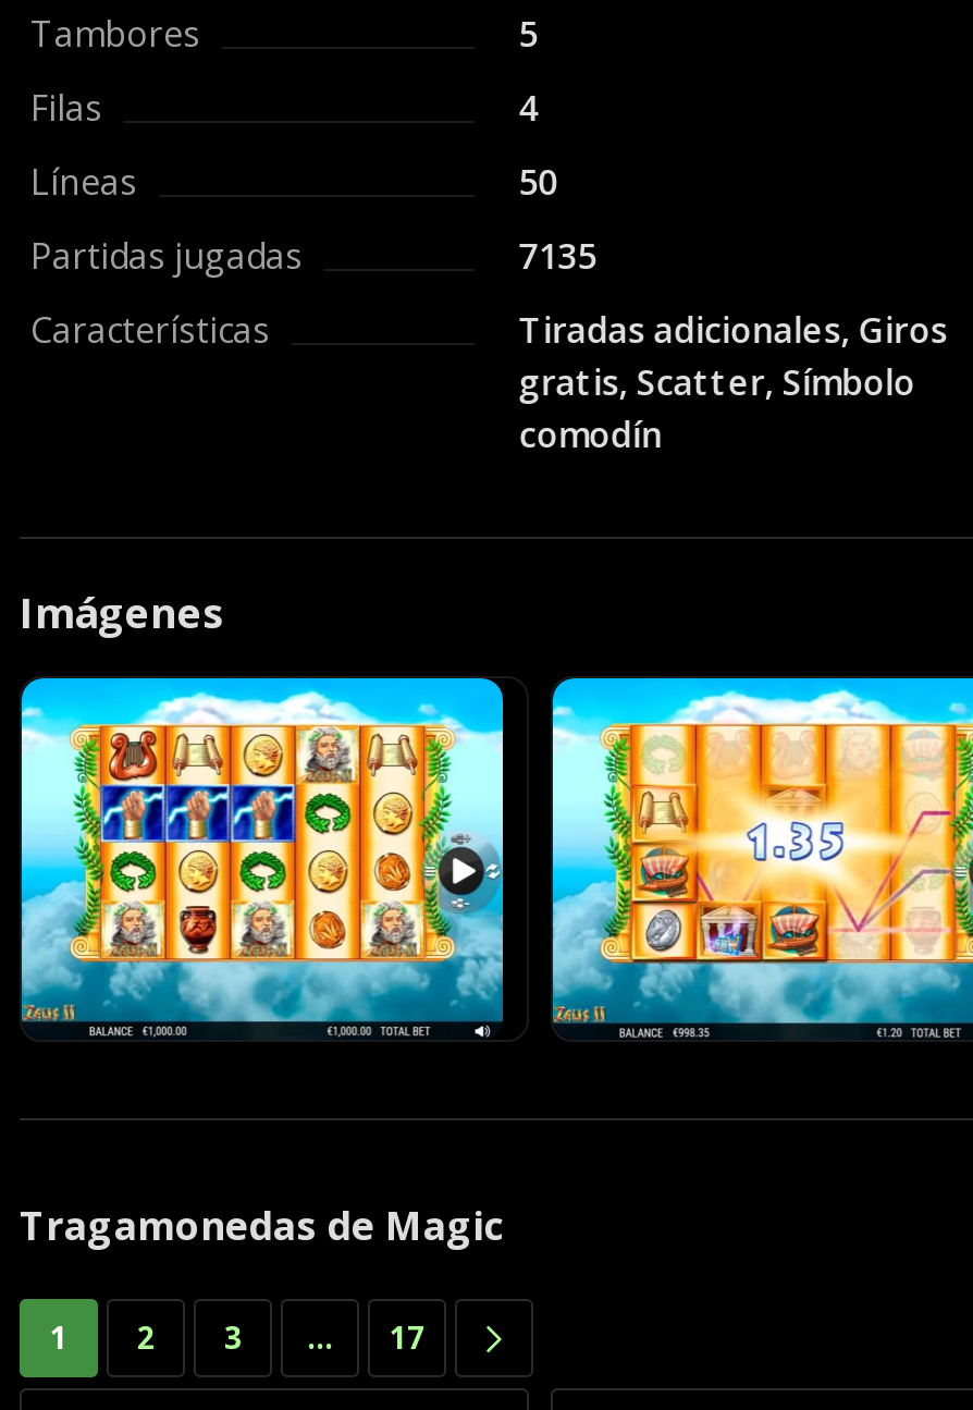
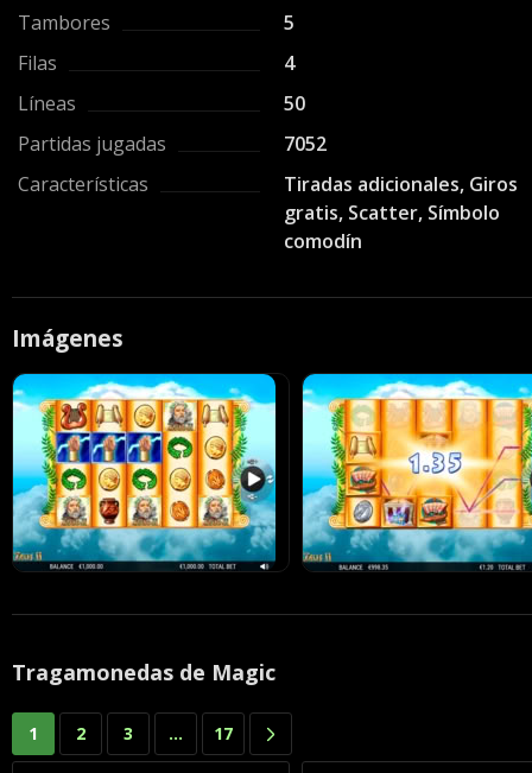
[518,233,597,280] 7135 -> [284,131,327,157] 7052

